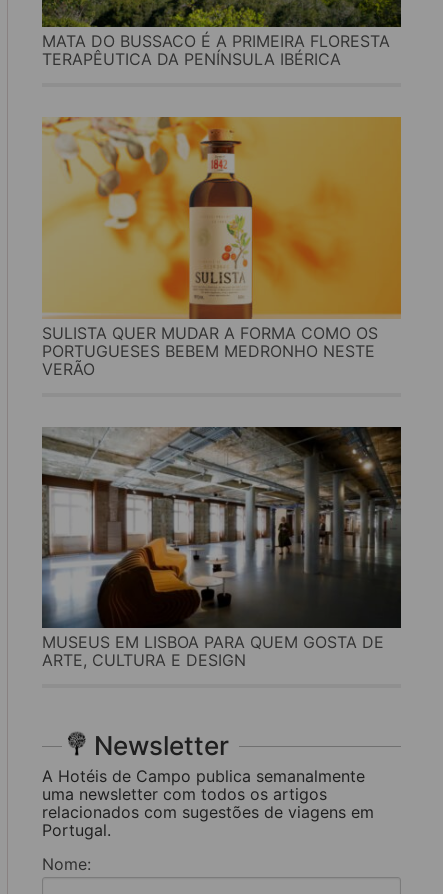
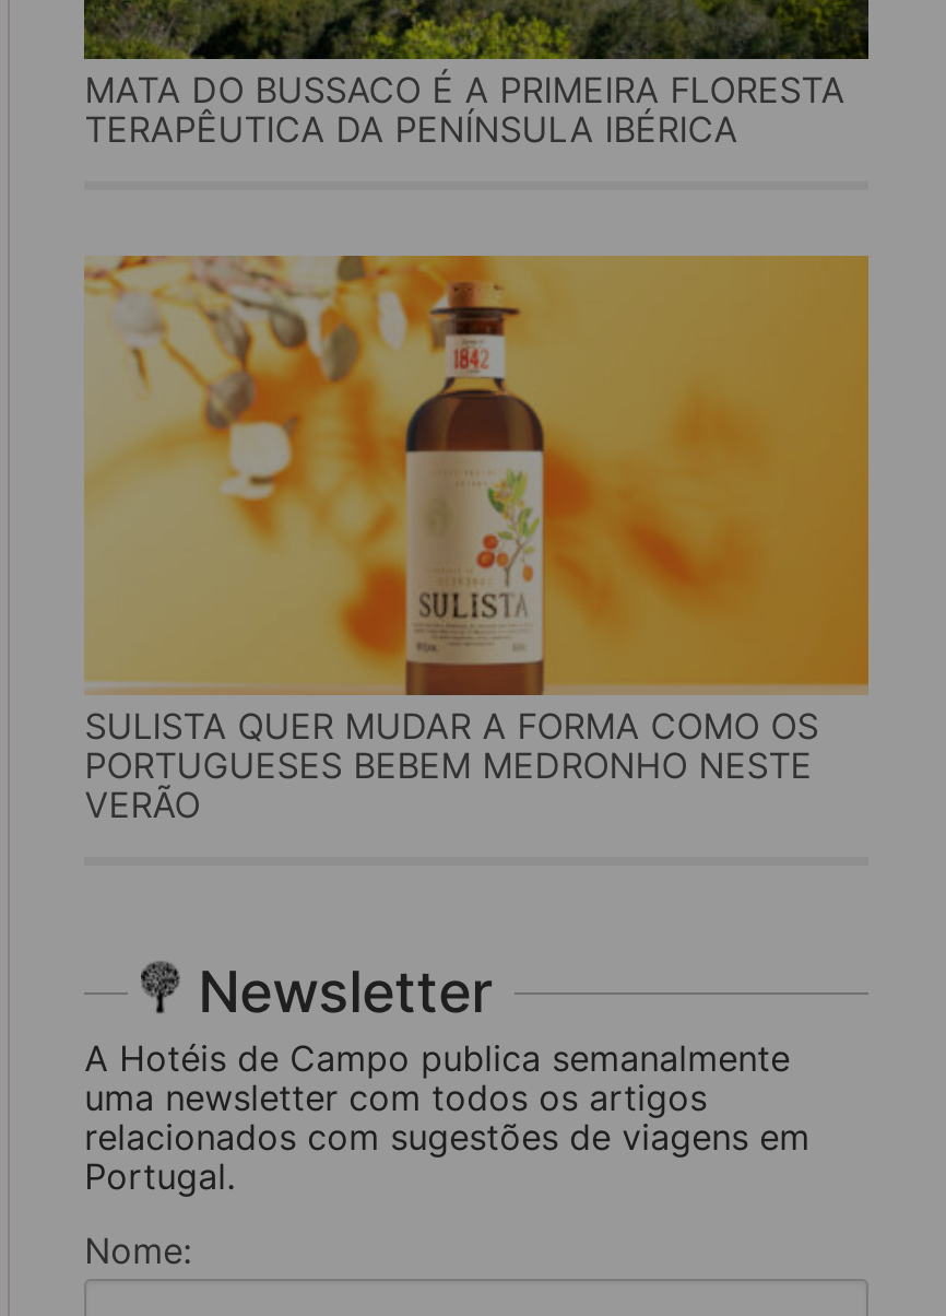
[41,426,402,670] [image] | MUSEUS EM LISBOA PARA QUEM GOSTA DE | ARTE, CULTURA E DESIGN -> none

